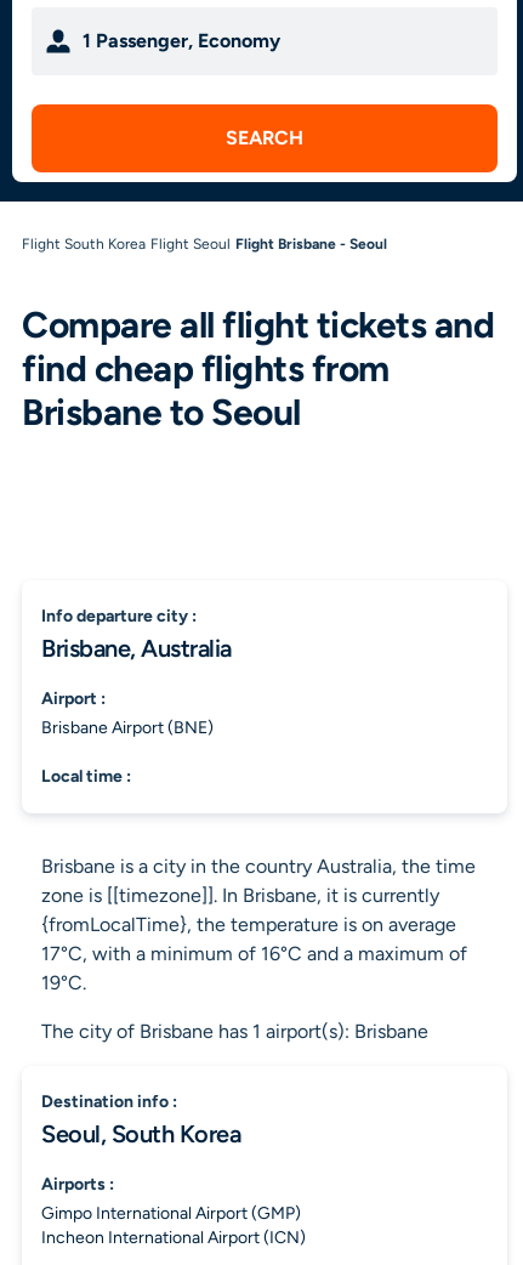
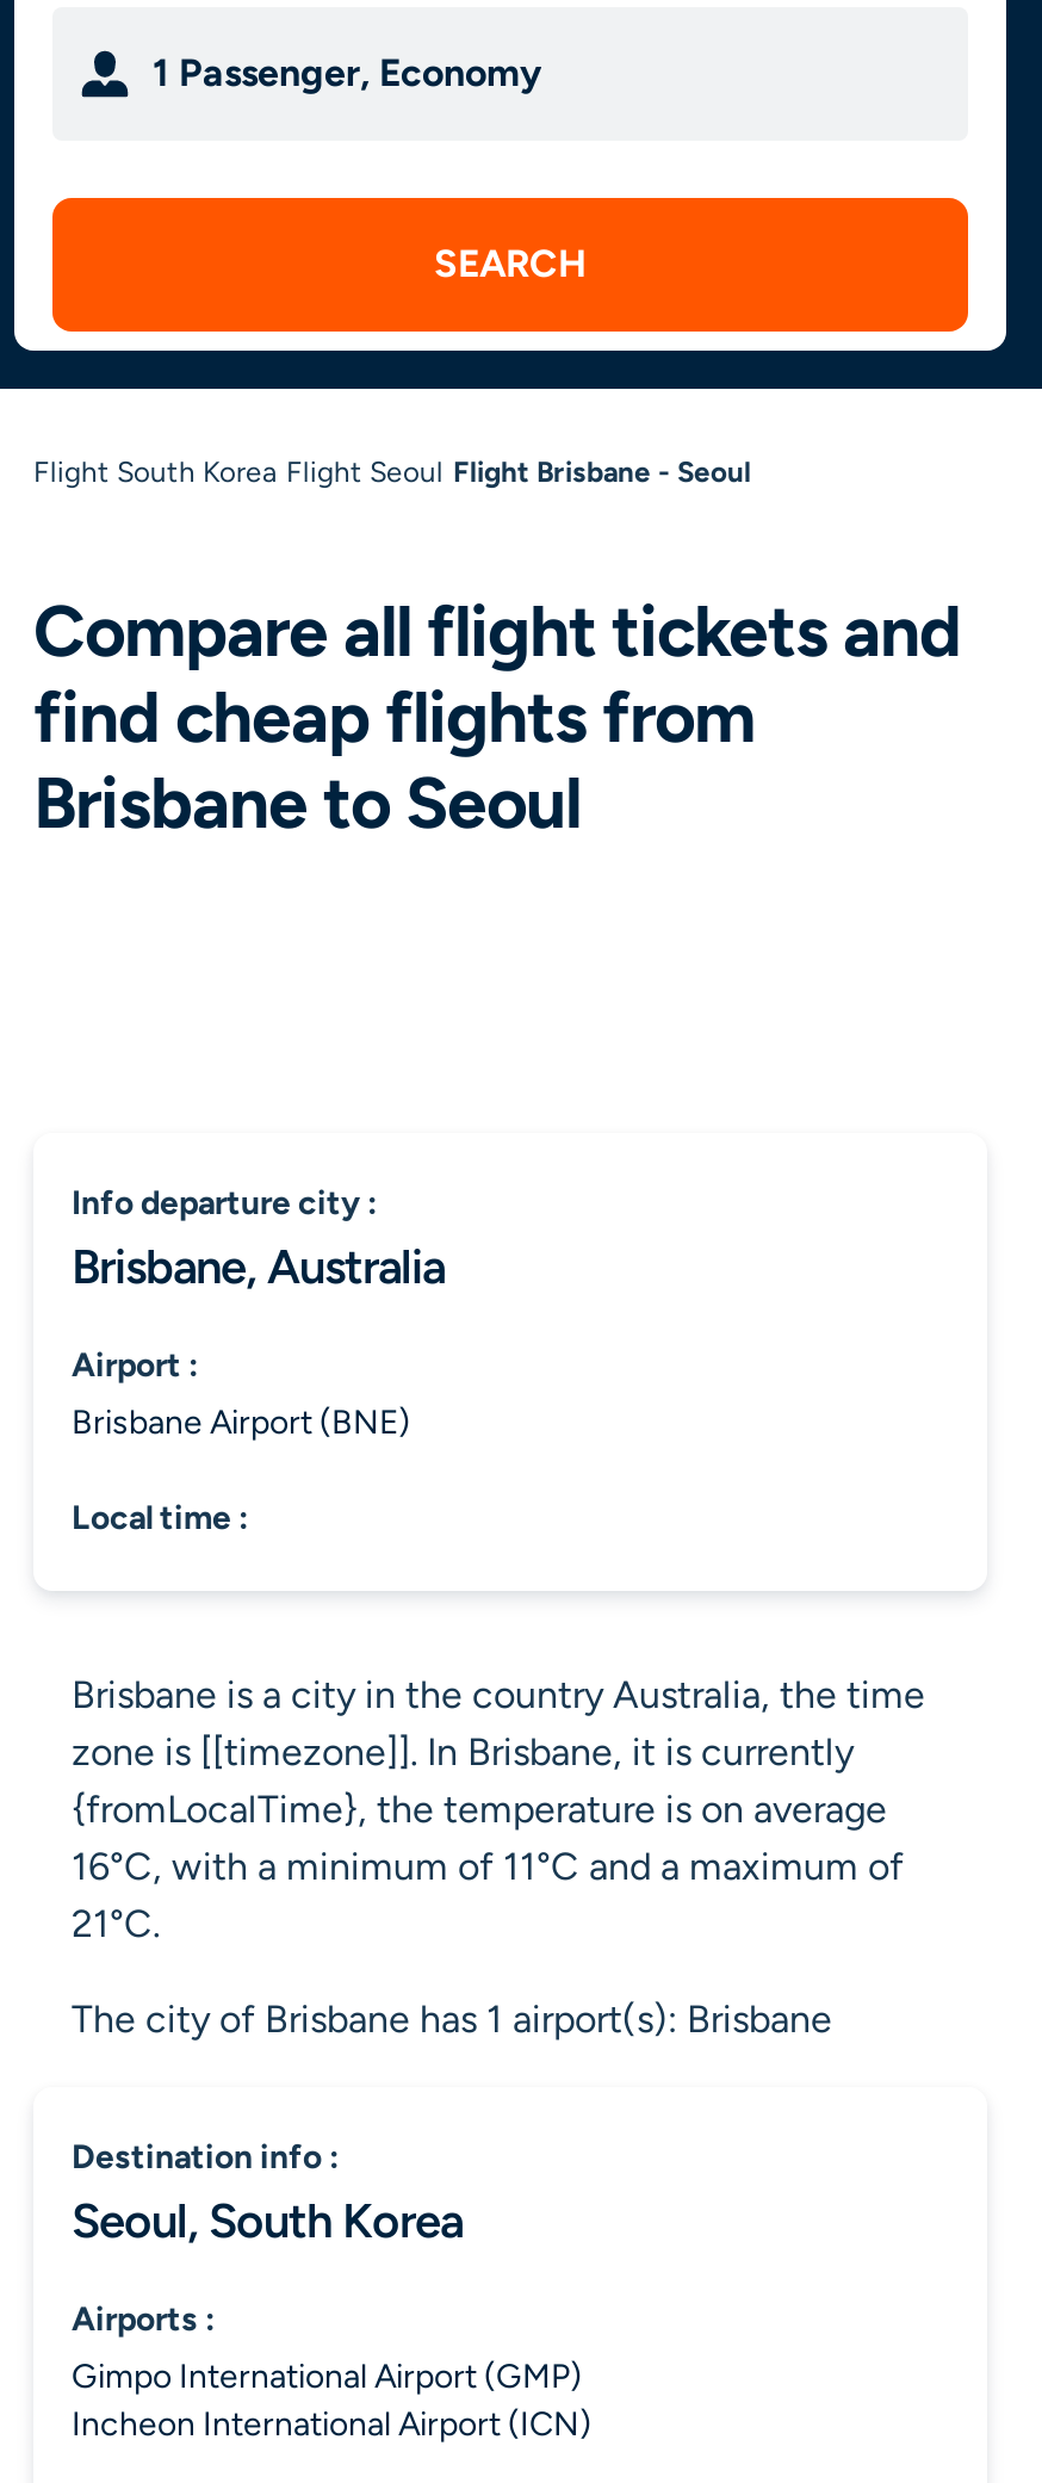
[41,942,467,994] 17°C, with a minimum of 16°C and a maximum of | 19°C. -> [72,1844,904,1946] 16°C, with a minimum of 11°C and a maximum of | 21°C.

